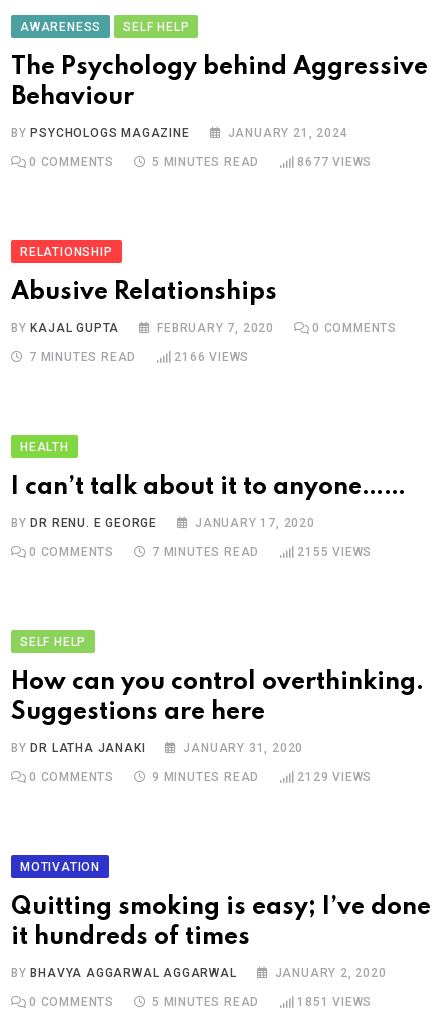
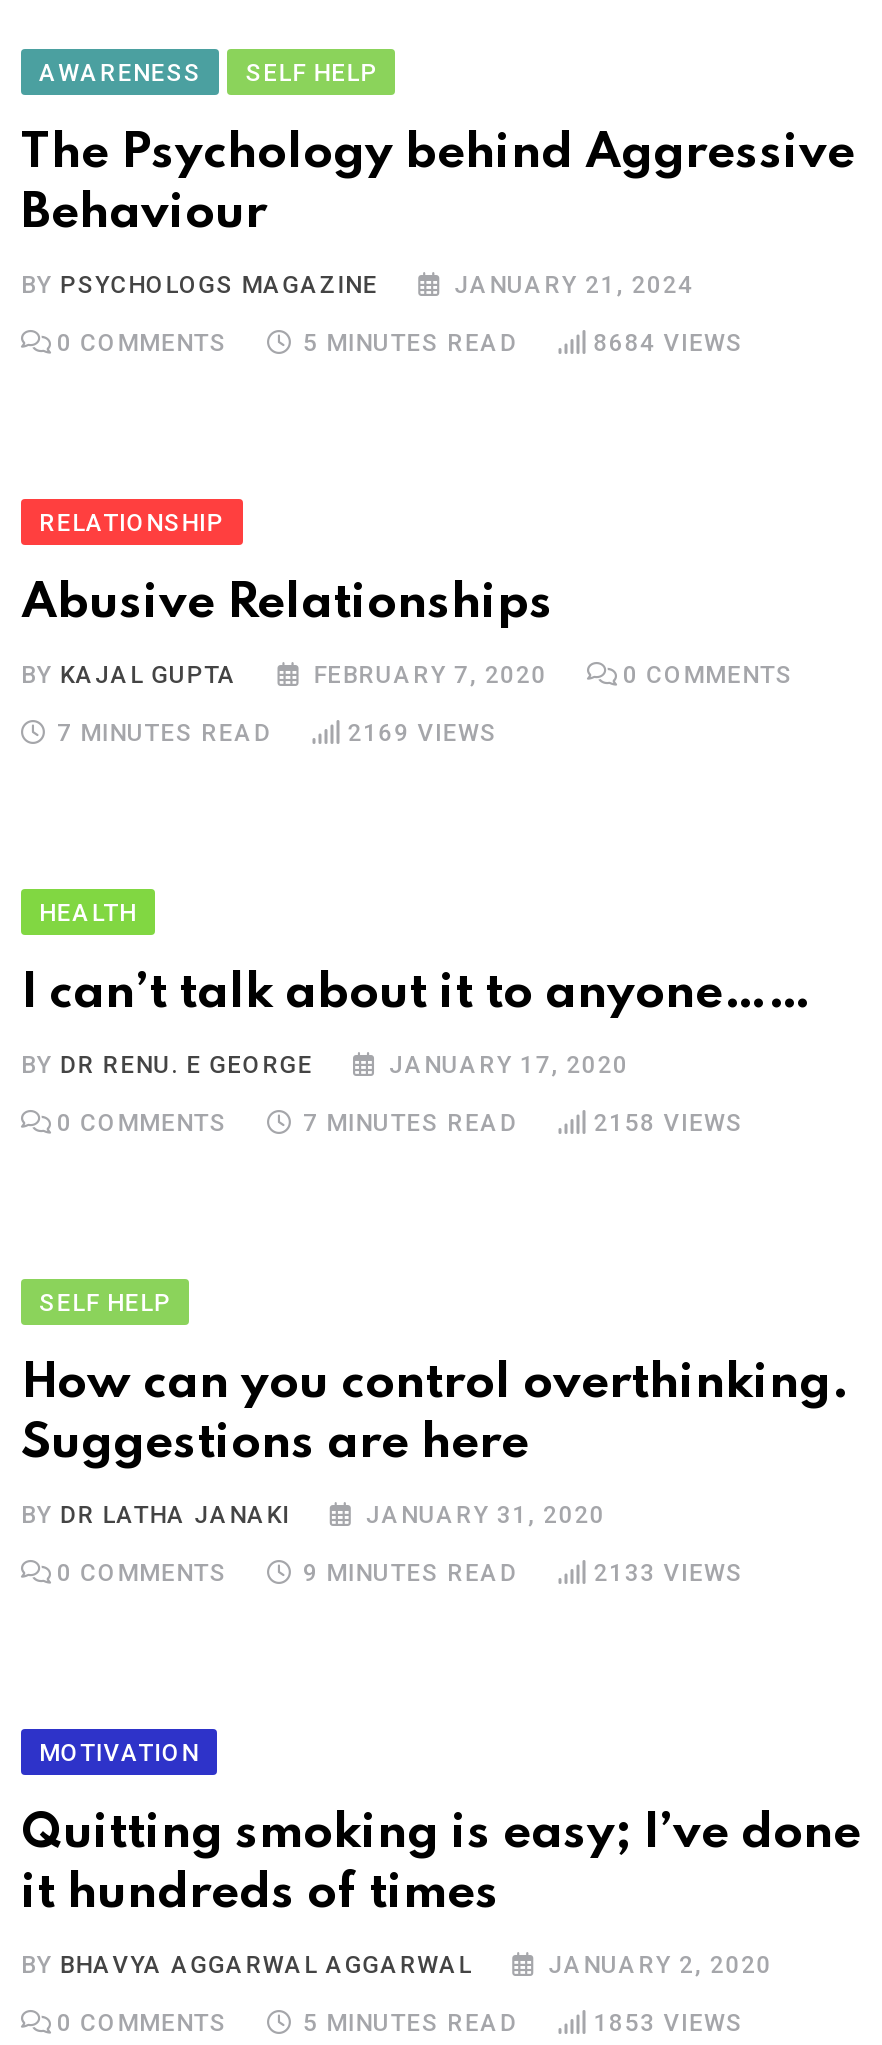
[297,155,372,169] 8677 VIEWS -> [593,328,743,356] 8684 VIEWS
[174,350,249,364] 2166 VIEWS -> [347,718,497,746] 2169 VIEWS
[297,545,372,559] 2155 VIEWS -> [593,1108,743,1136] 2158 VIEWS
[297,770,372,784] 2129 VIEWS -> [593,1558,743,1586] 2133 VIEWS
[297,995,372,1009] 1851 VIEWS -> [593,2008,743,2036] 1853 VIEWS

